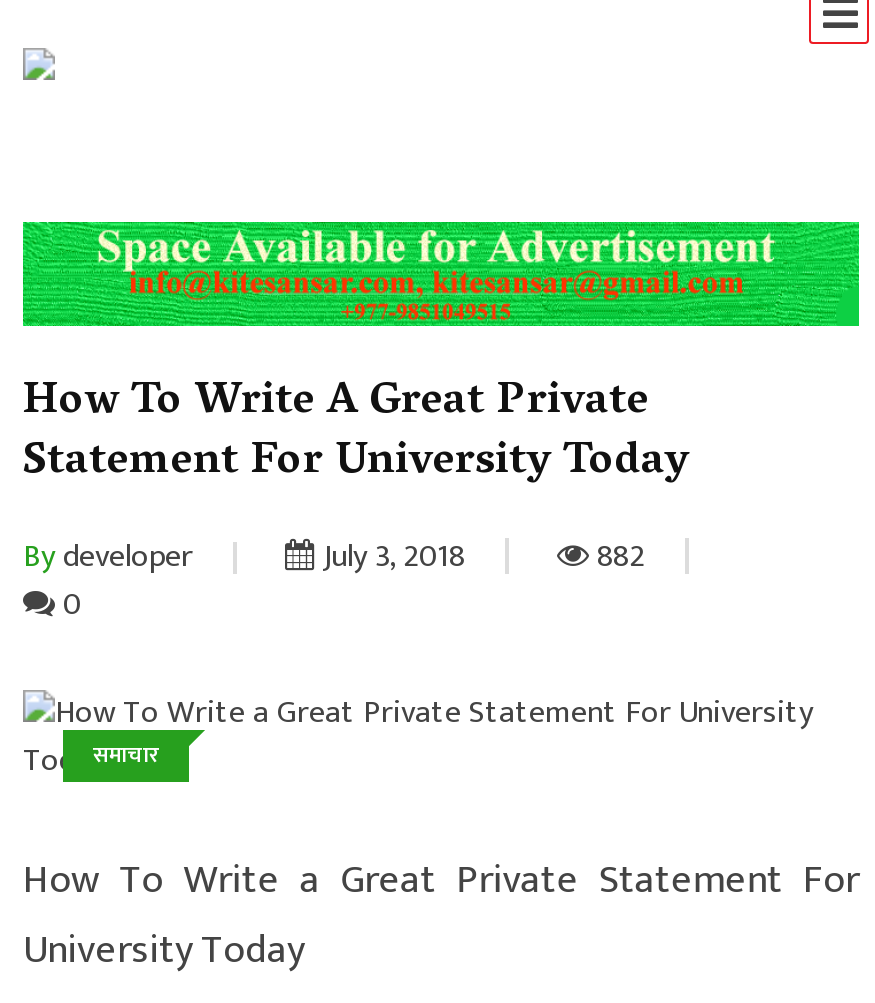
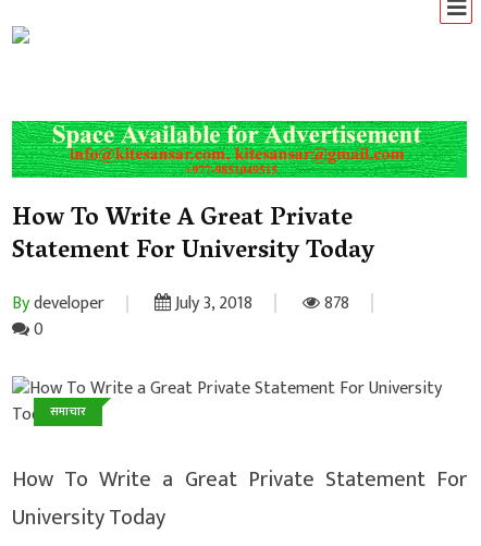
[589,529,645,583] 882 -> [320,288,349,318] 878

